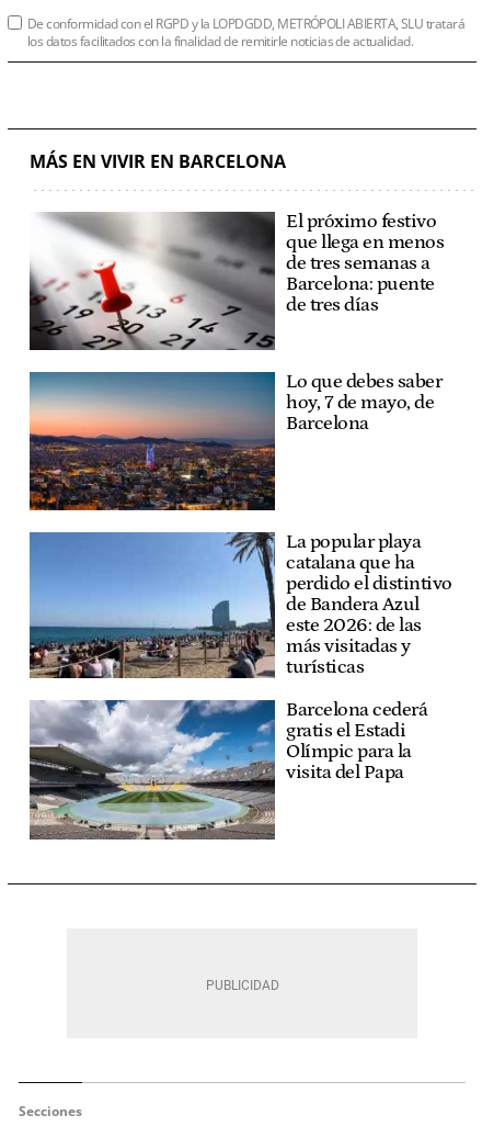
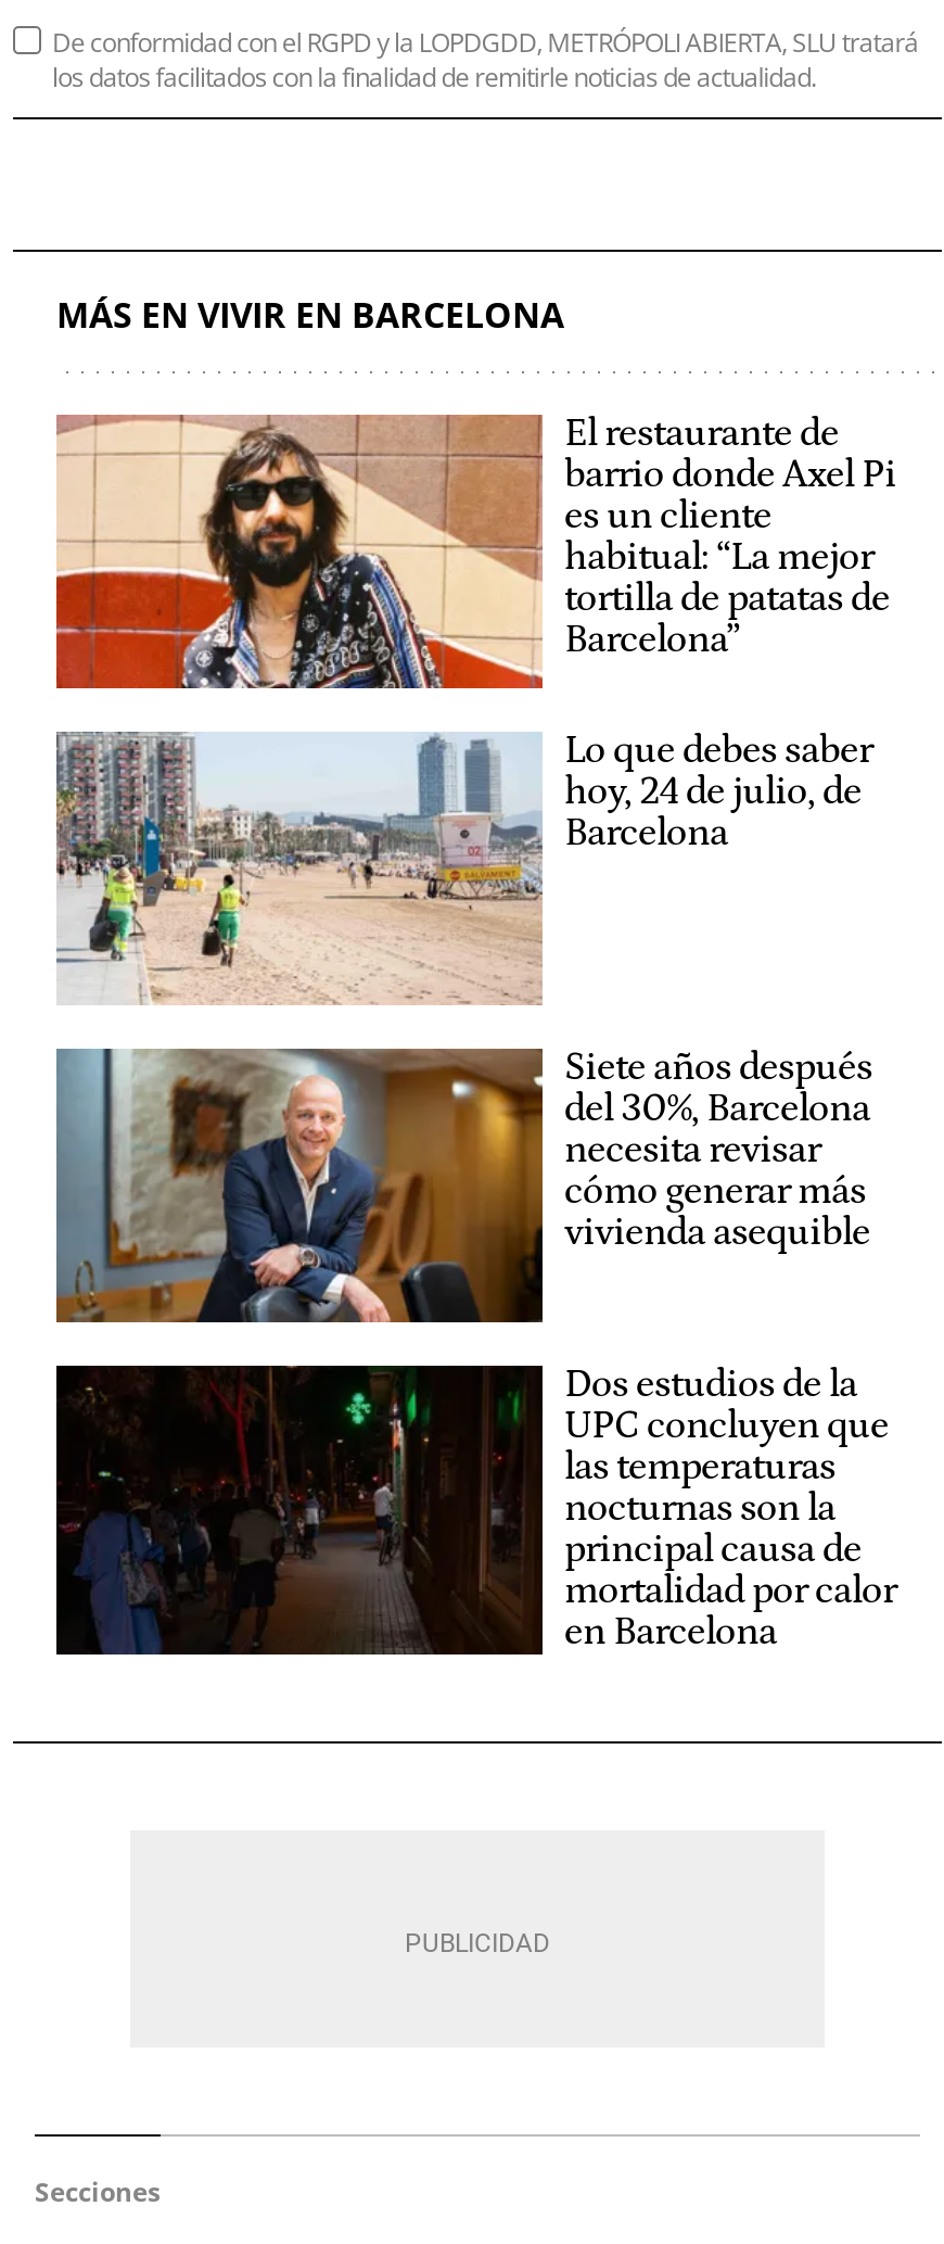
[28,210,444,351] [image] | El próximo festivo | que llega en menos | de tres semanas a | Barcelona: puente | de tres días -> [54,411,896,690] [image] | El restaurante de | barrio donde Axel Pi | es un cliente | habitual: “La mejor | tortilla de patatas de | Barcelona”
[28,371,434,511] [image] | hoy, 7 de mayo, de -> [54,732,862,1005] [image] | hoy, 24 de julio, de
[28,531,452,679] [image] | La popular playa | catalana que ha | perdido el distintivo | de Bandera Azul | este 2026: de las | más visitadas y | turísticas -> [56,1045,872,1335] [image] | Siete años después | del 30%, Barcelona | necesita revisar | cómo generar más | vivienda asequible
[28,694,427,841] [image] | Barcelona cederá | gratis el Estadi | Olímpic para la | visita del Papa -> [54,1362,896,1655] [image] | Dos estudios de la | UPC concluyen que | las temperaturas | nocturnas son la | principal causa de | mortalidad por calor | en Barcelona

